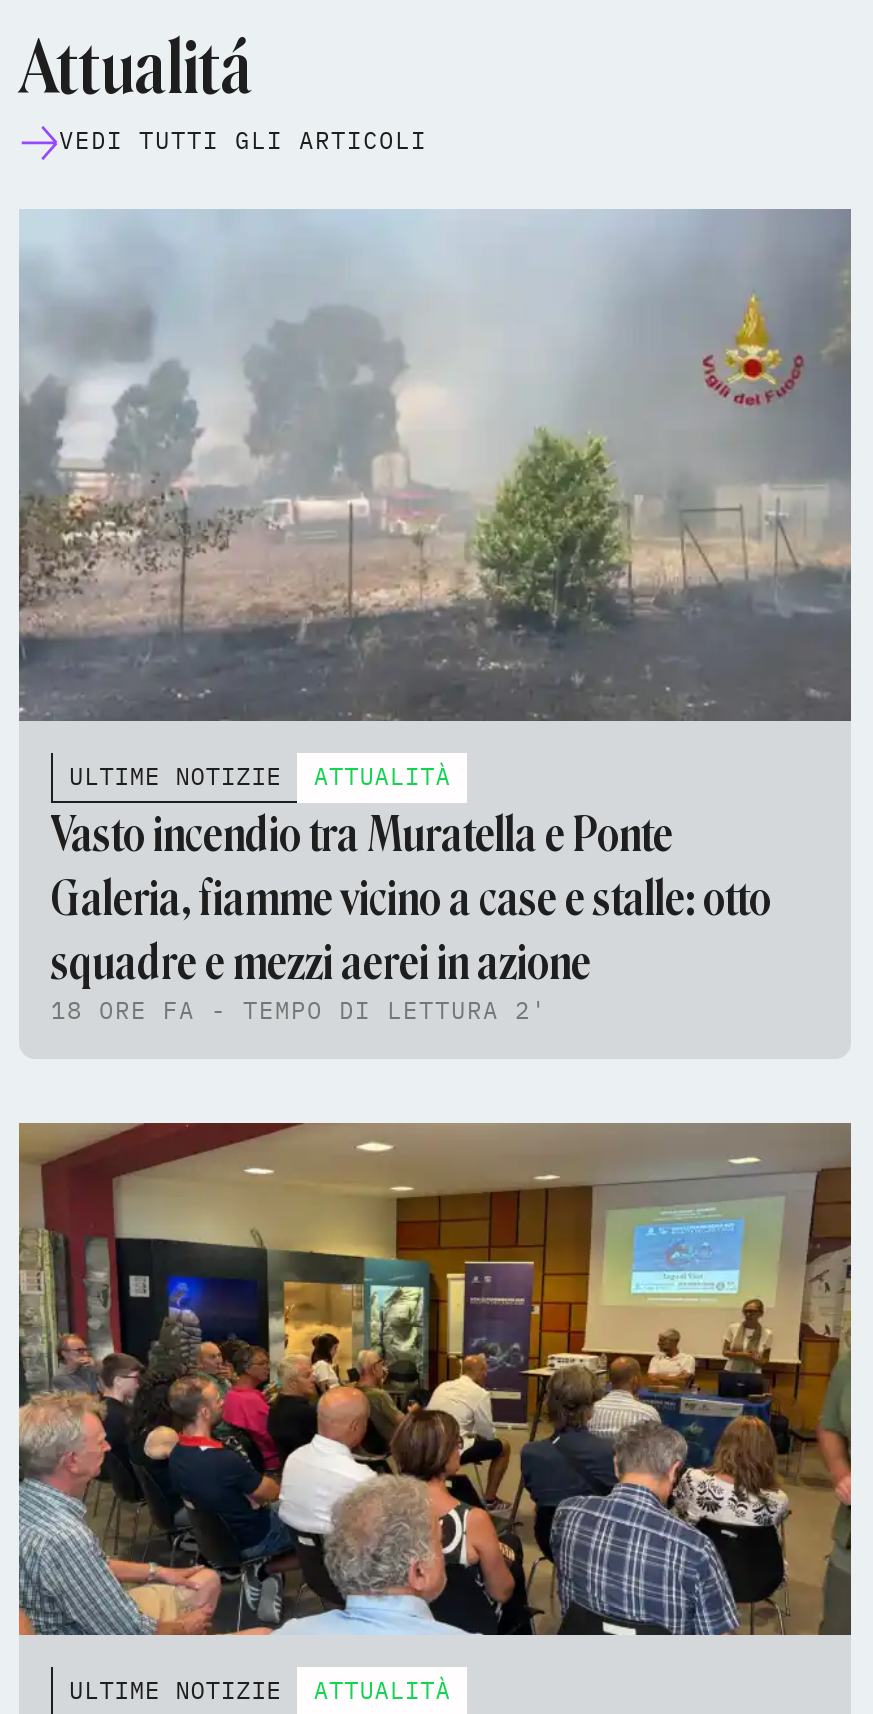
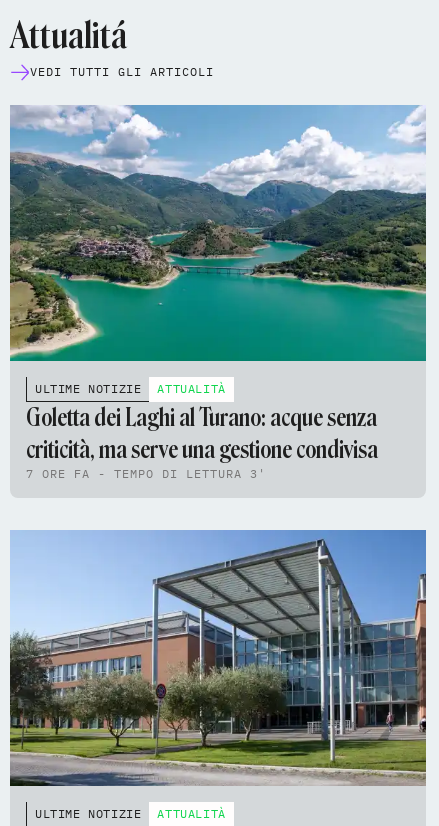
[19,208,853,722] [image] -> [10,105,426,362] [image]
[51,805,771,1025] Vasto incendio tra Muratella e Ponte | Galeria, fiamme vicino a case e stalle: otto | squadre e mezzi aerei in azione | 18 ORE FA - TEMPO DI LETTURA 2' -> [26,403,378,481] Goletta dei Laghi al Turano: acque senza | criticità, ma serve una gestione condivisa | 7 ORE FA - TEMPO DI LETTURA 3'
[17,1120,851,1636] [image] -> [10,530,427,787] [image]

